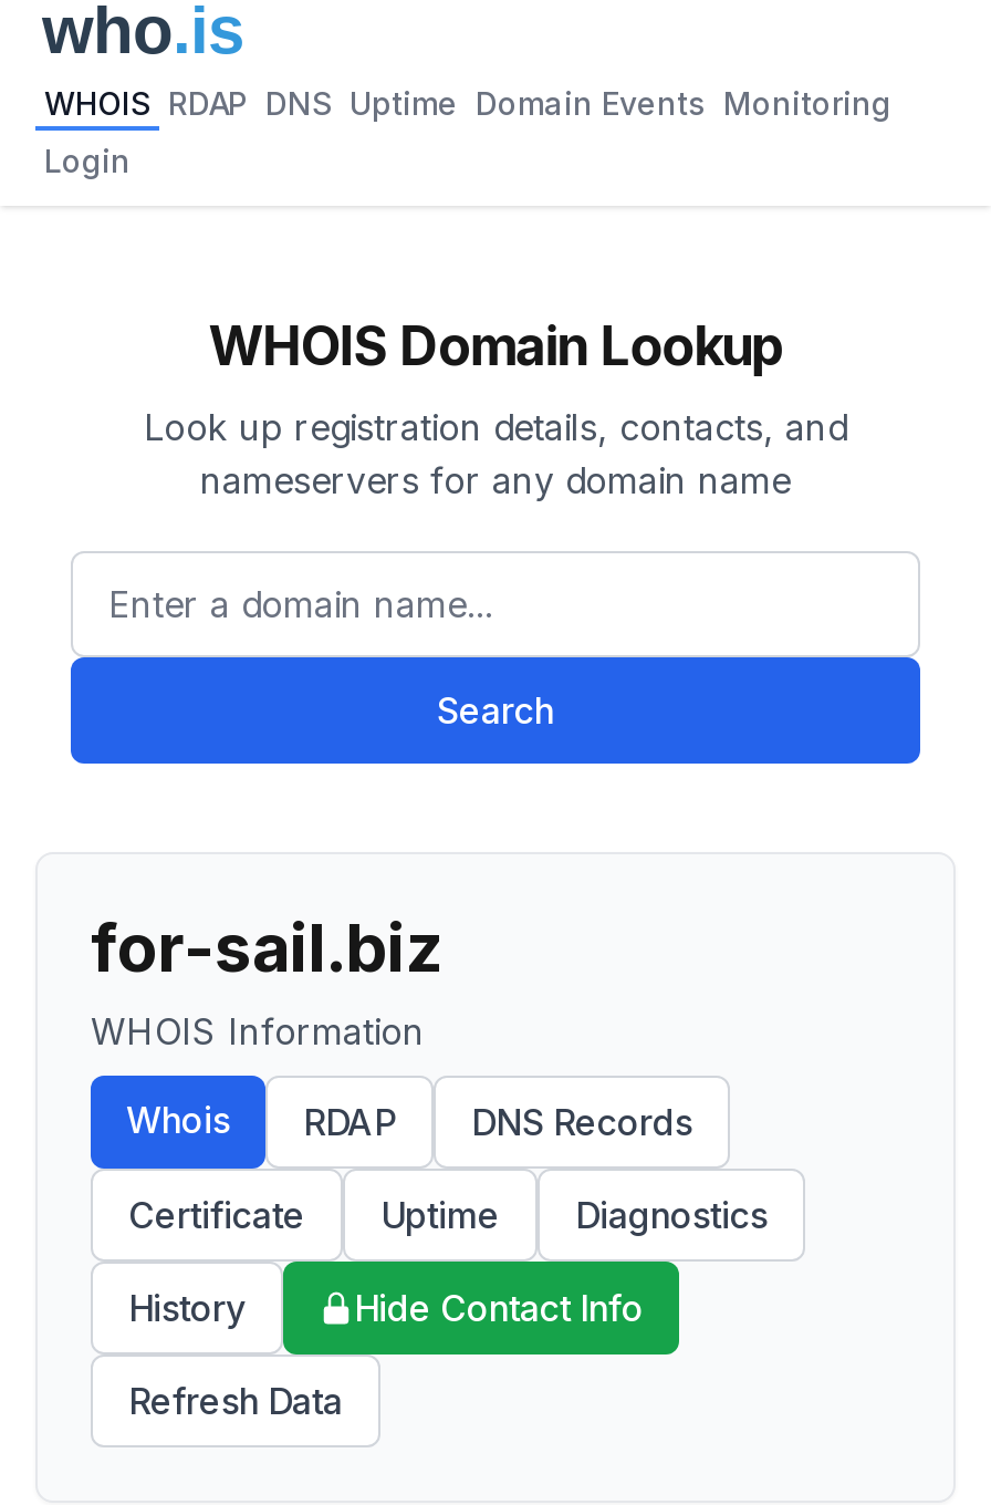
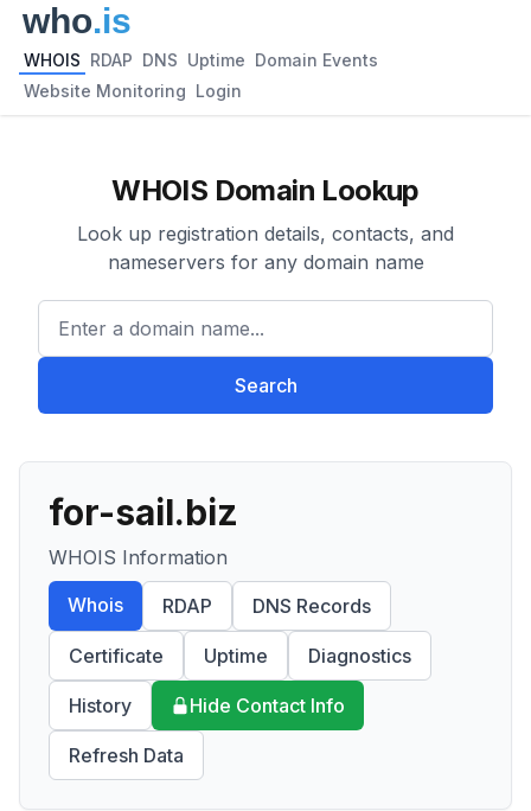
[44,84,891,122] WHOIS RDAP DNS Uptime Domain Events Monitoring -> [24,50,378,70] WHOIS RDAP DNS Uptime Domain Events
[44,142,131,179] Login -> [24,81,242,101] Website Monitoring Login

